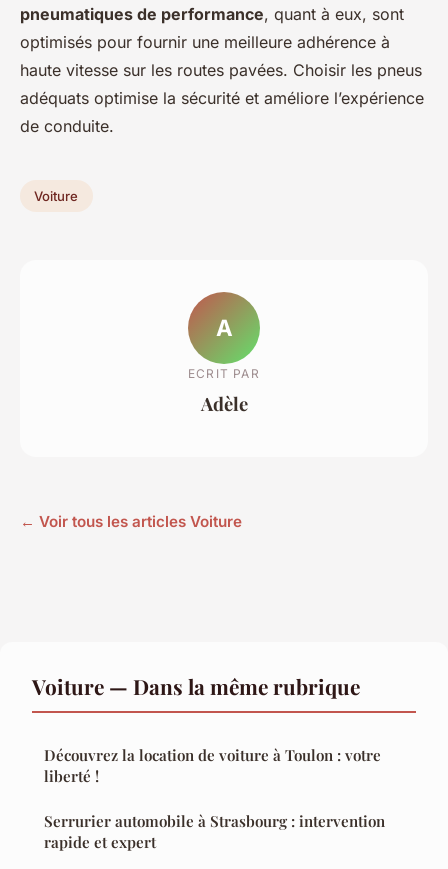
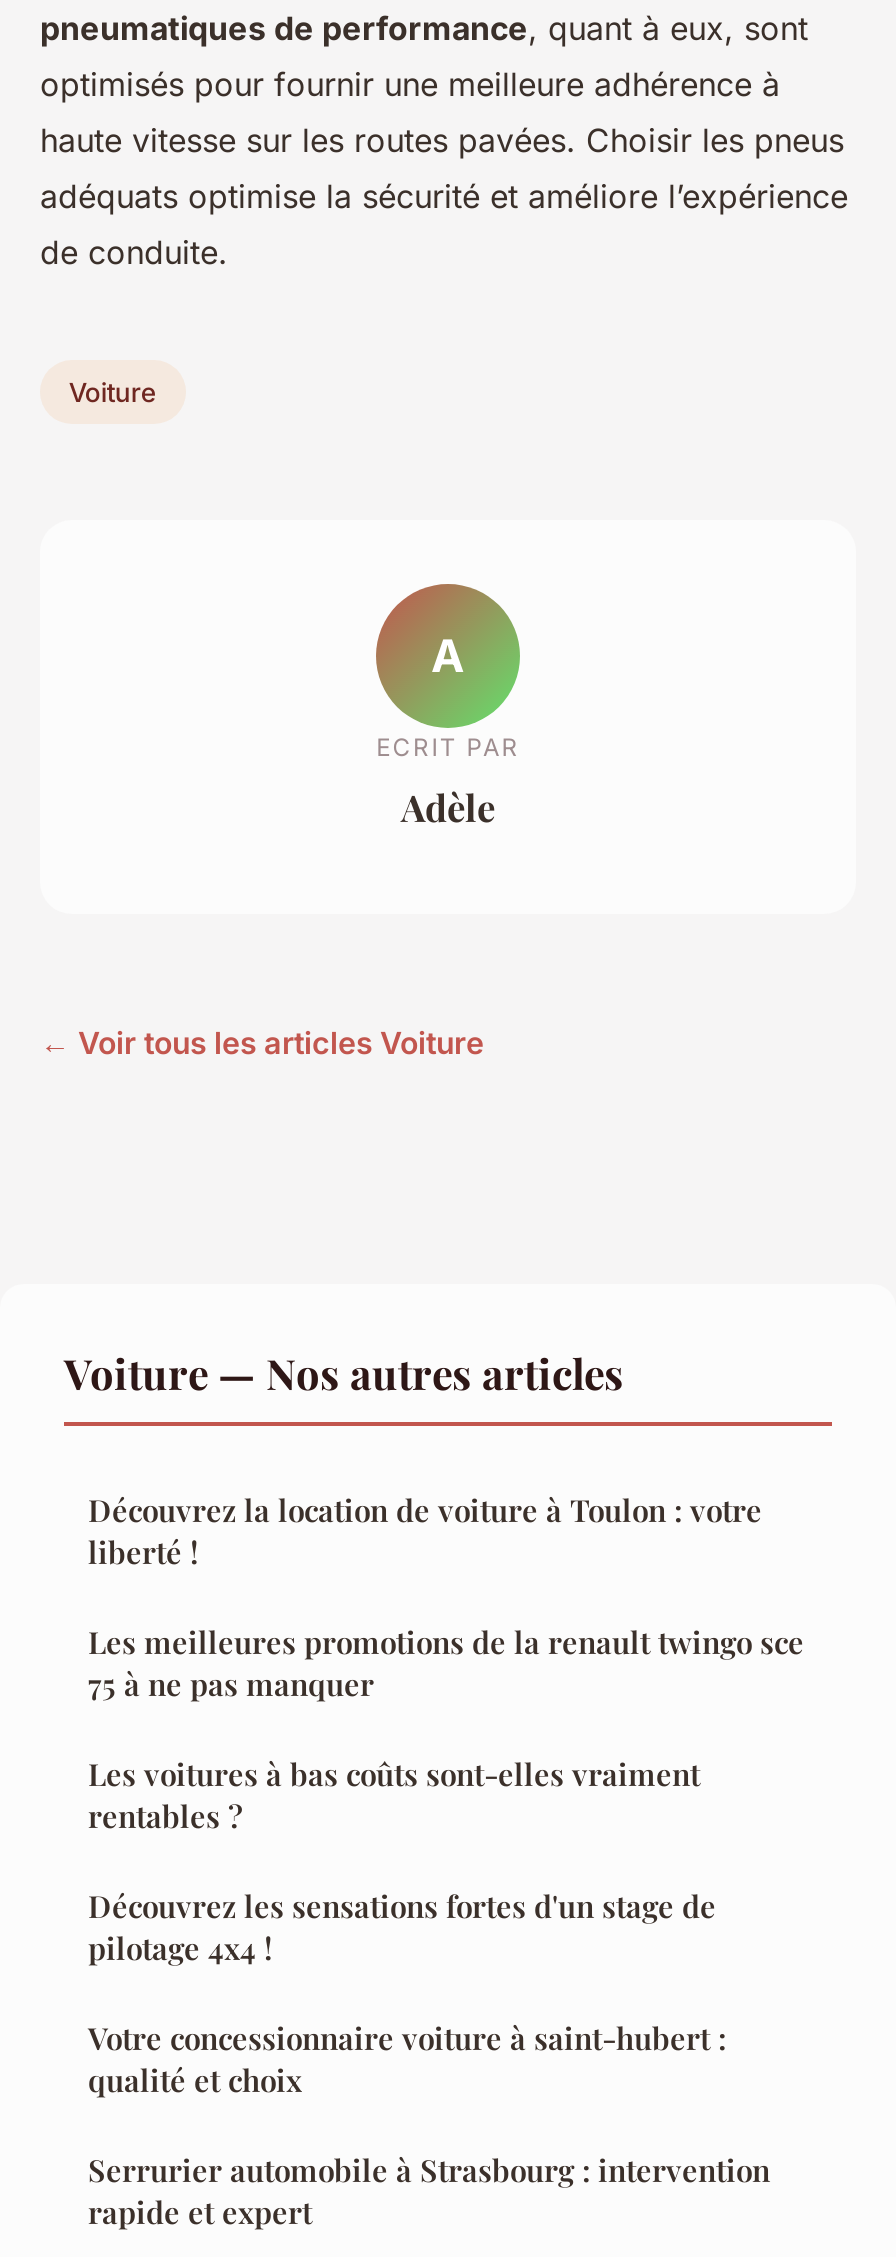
[32,672,360,700] Voiture — Dans la même rubrique -> [64,1344,624,1400] Voiture — Nos autres articles
none -> [88,1622,804,2100] Les meilleures promotions de la renault twingo sce | 75 à ne pas manquer | Les voitures à bas coûts sont-elles vraiment | rentables ? | Découvrez les sensations fortes d'un stage de | pilotage 4x4 ! | Votre concessionnaire voiture à saint-hubert : | qualité et choix

